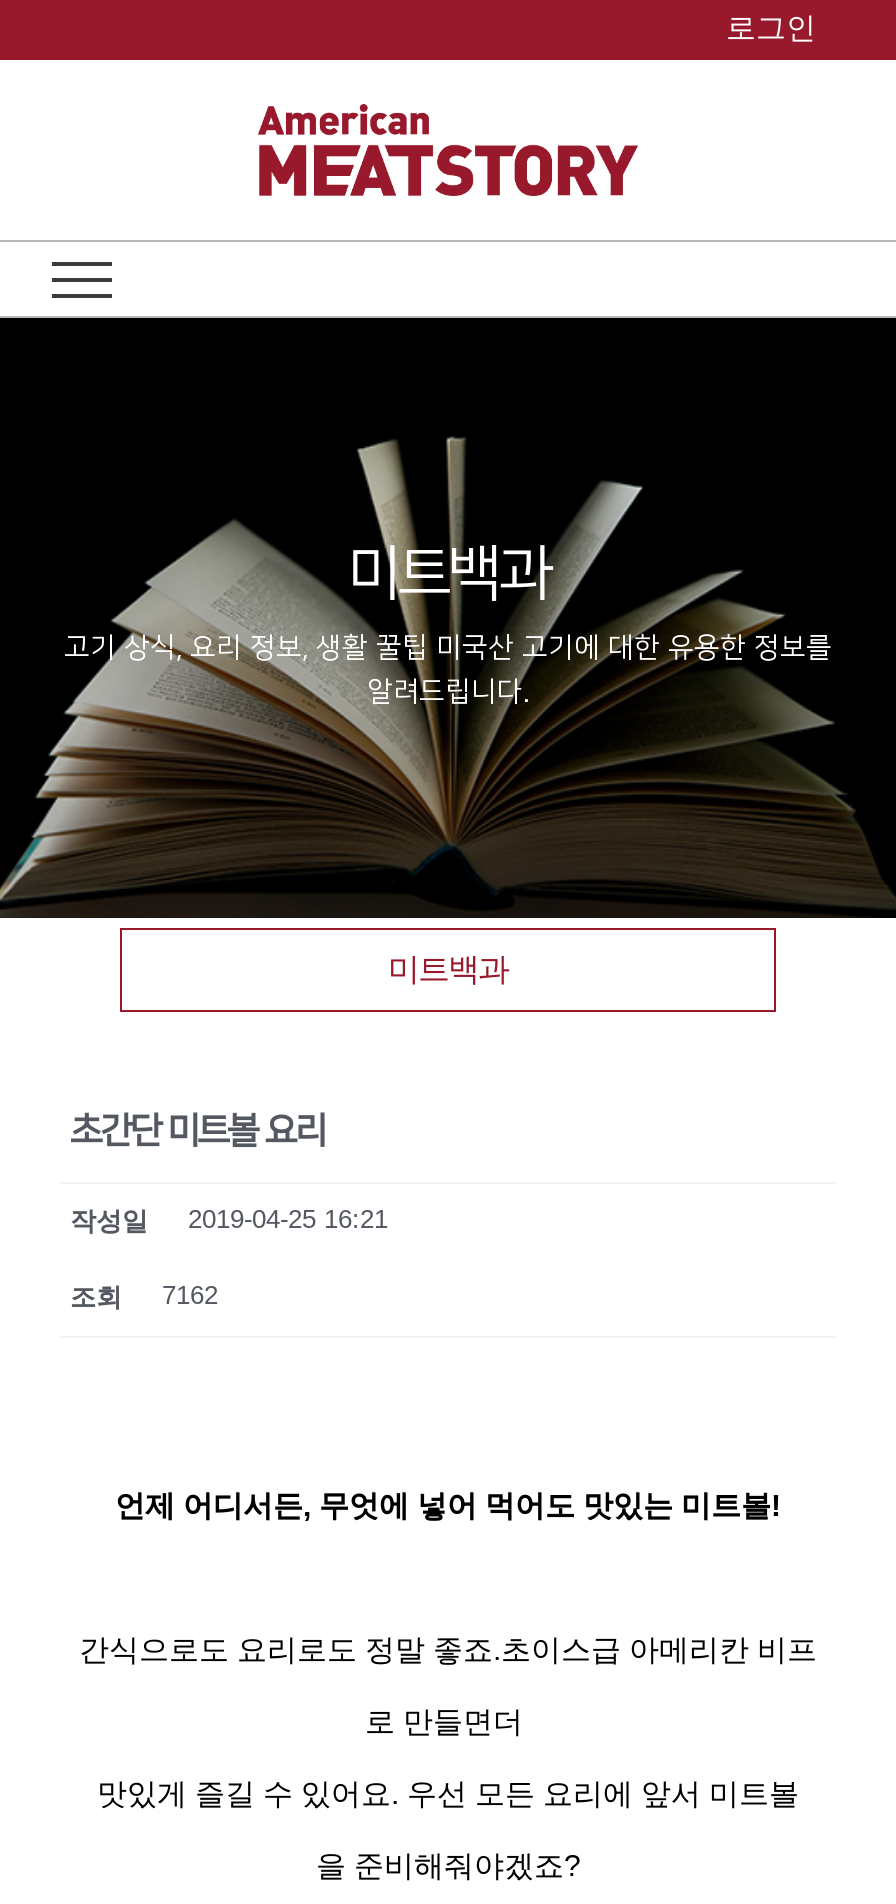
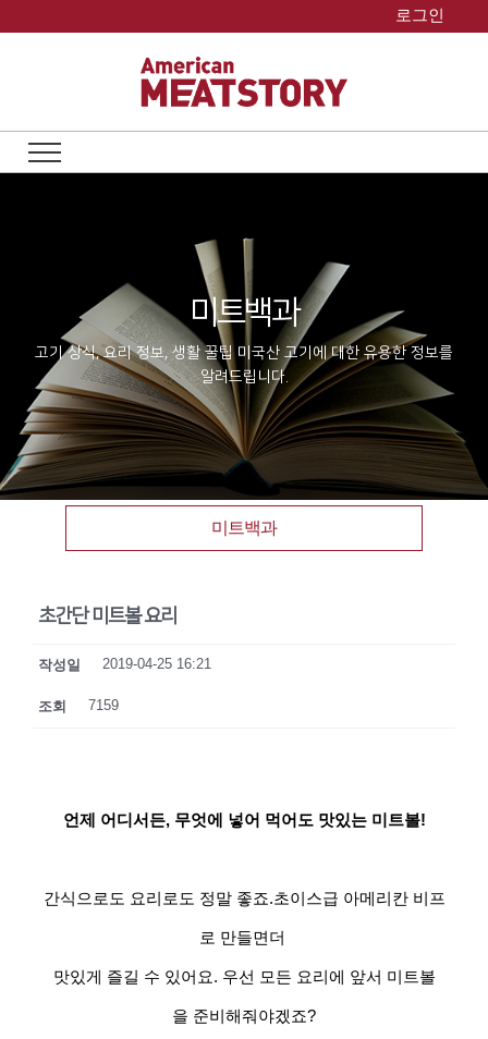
[70,1280,218,1312] 조회 7162 -> [38,697,119,714] 조회 7159

